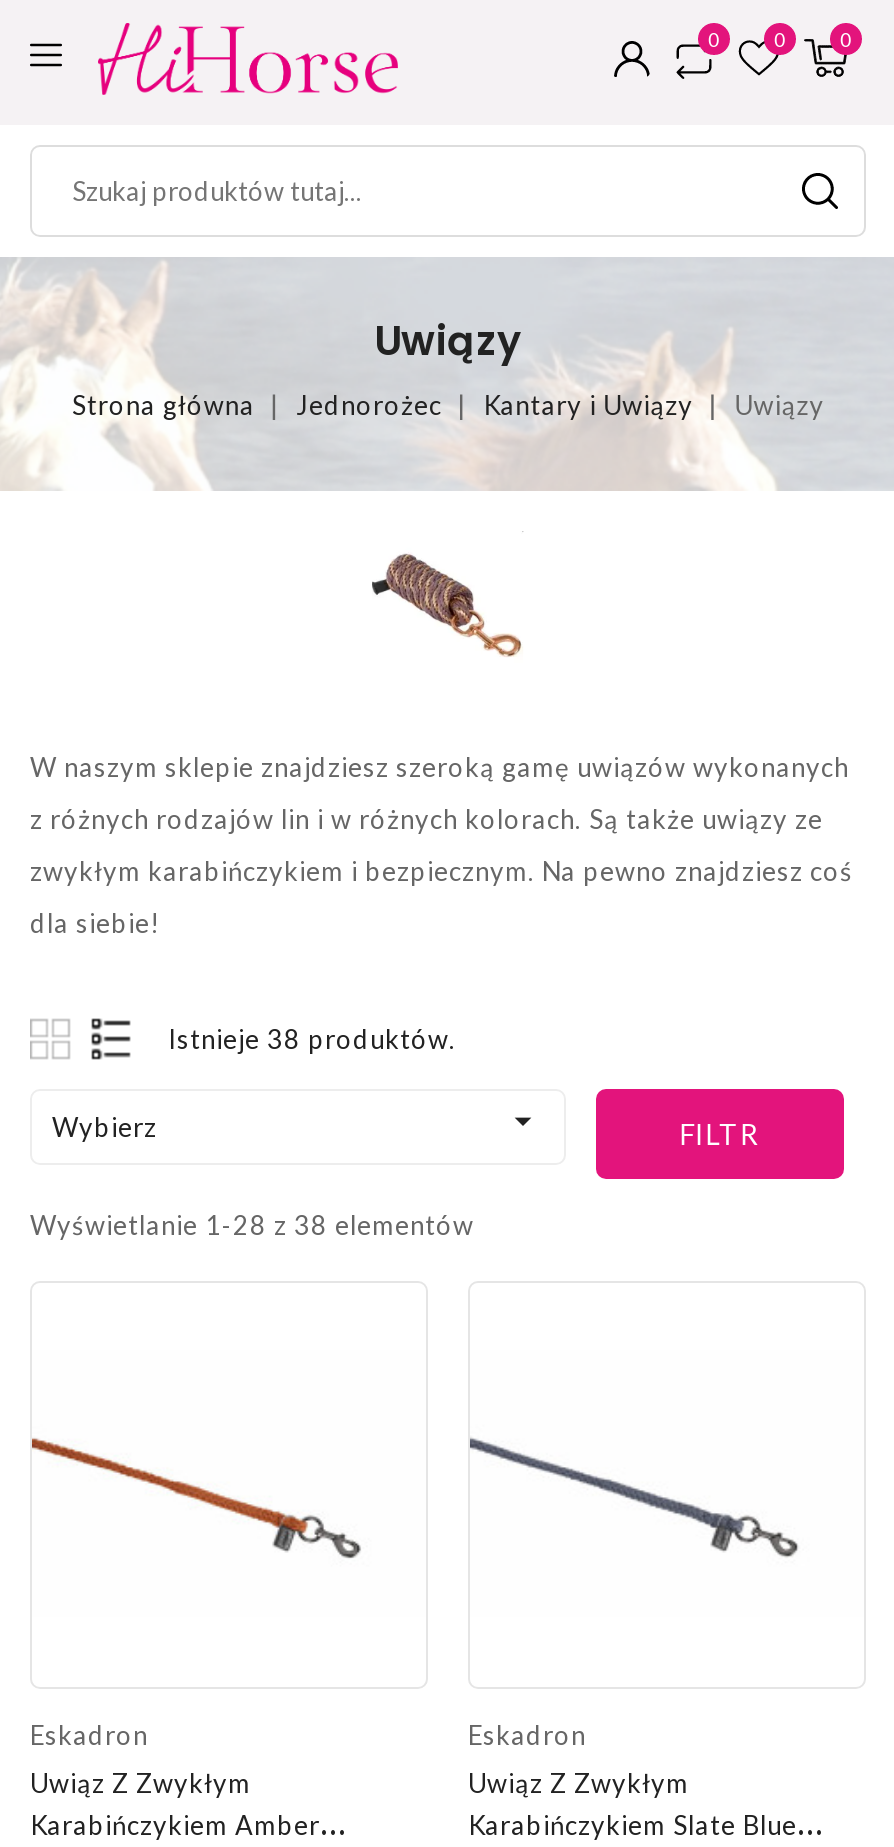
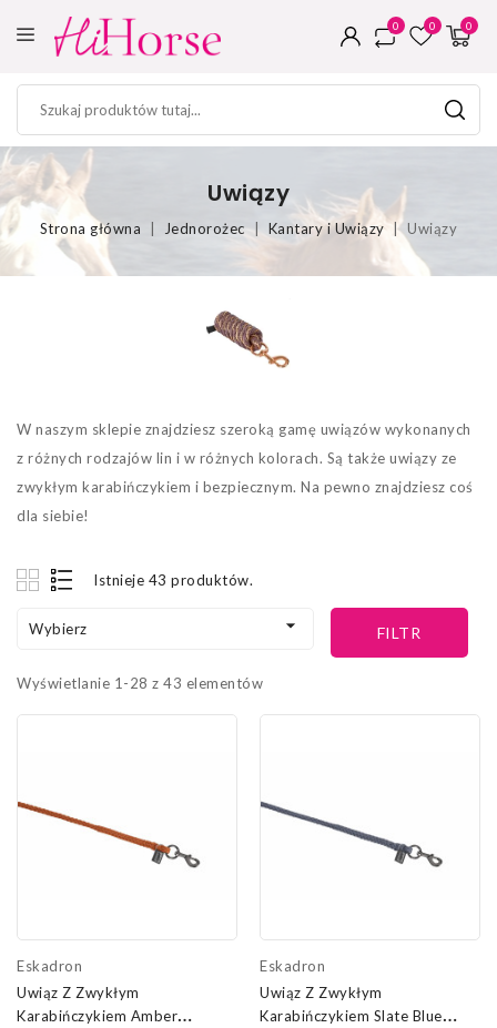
[168,1024,456,1056] Istnieje 38 produktów. -> [93,572,253,589] Istnieje 43 produktów.
[30,1210,474,1242] Wyświetlanie 1-28 z 38 elementów -> [17,675,263,692] Wyświetlanie 1-28 z 43 elementów

